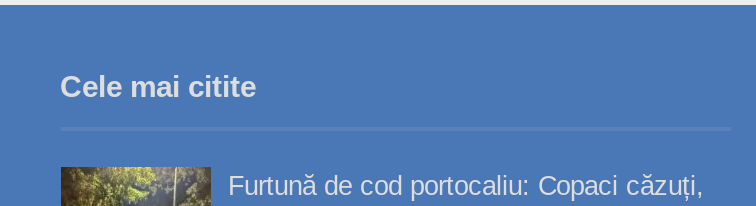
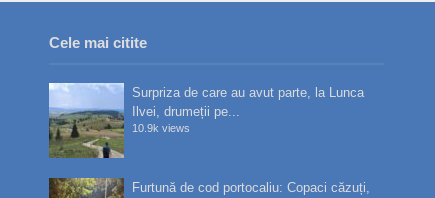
none -> [48,82,364,159] [image] | Surpriza de care au avut parte, la Lunca | Ilvei, drumeții pe... | 10.9k views

